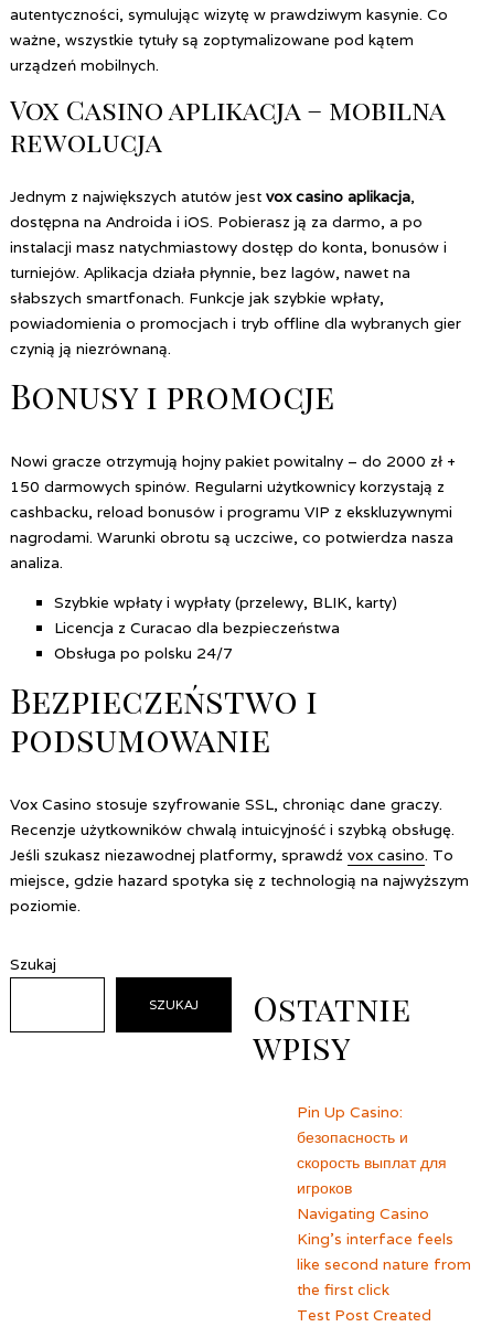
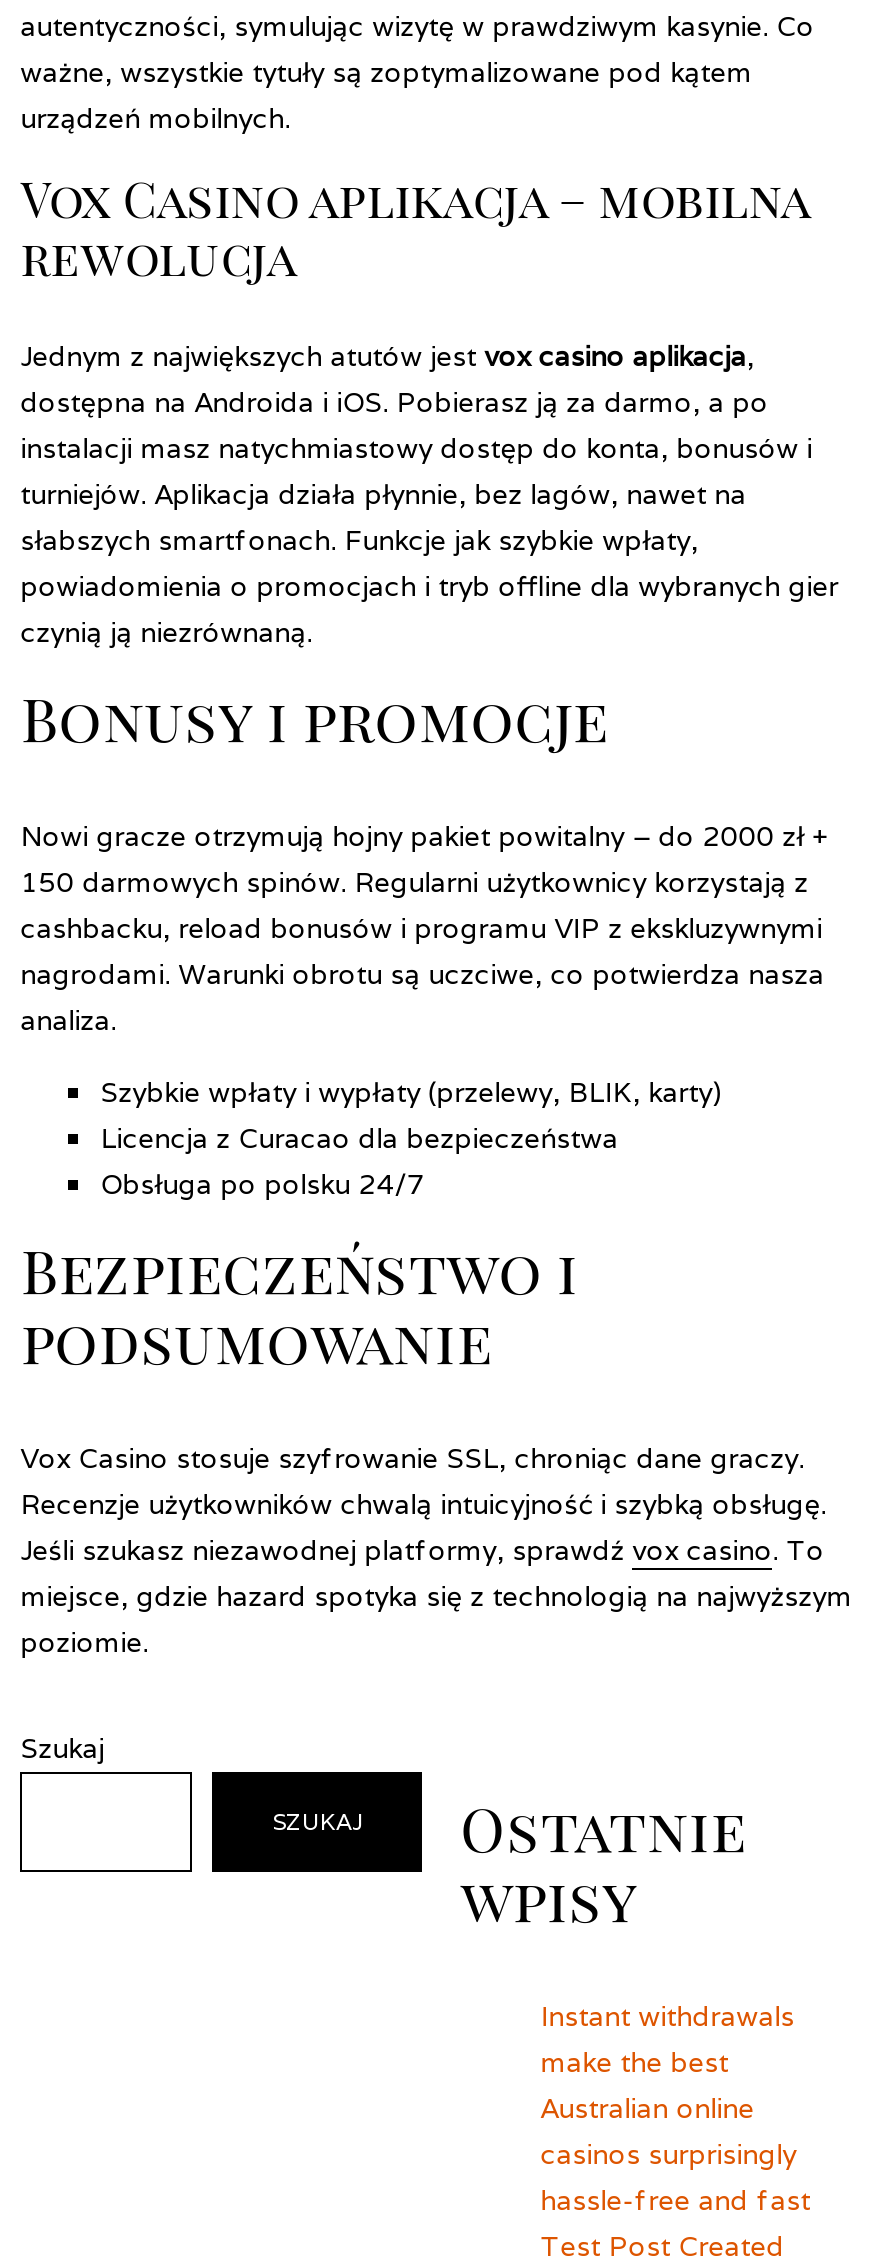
[297,1101,471,1299] Pin Up Casino: | безопасность и | скорость выплат для | игроков | Navigating Casino | King’s interface feels | like second nature from | the first click -> [541,1997,811,2217] Instant withdrawals | make the best | Australian online | casinos surprisingly | hassle-free and fast

